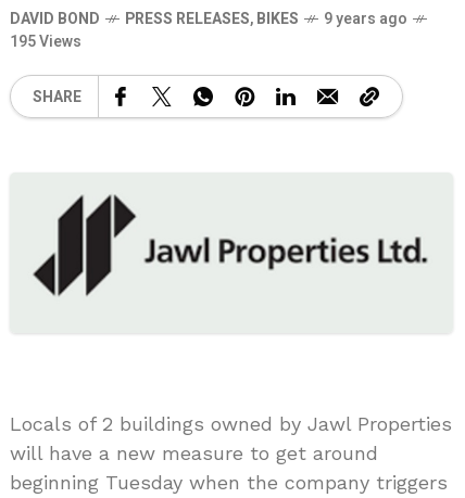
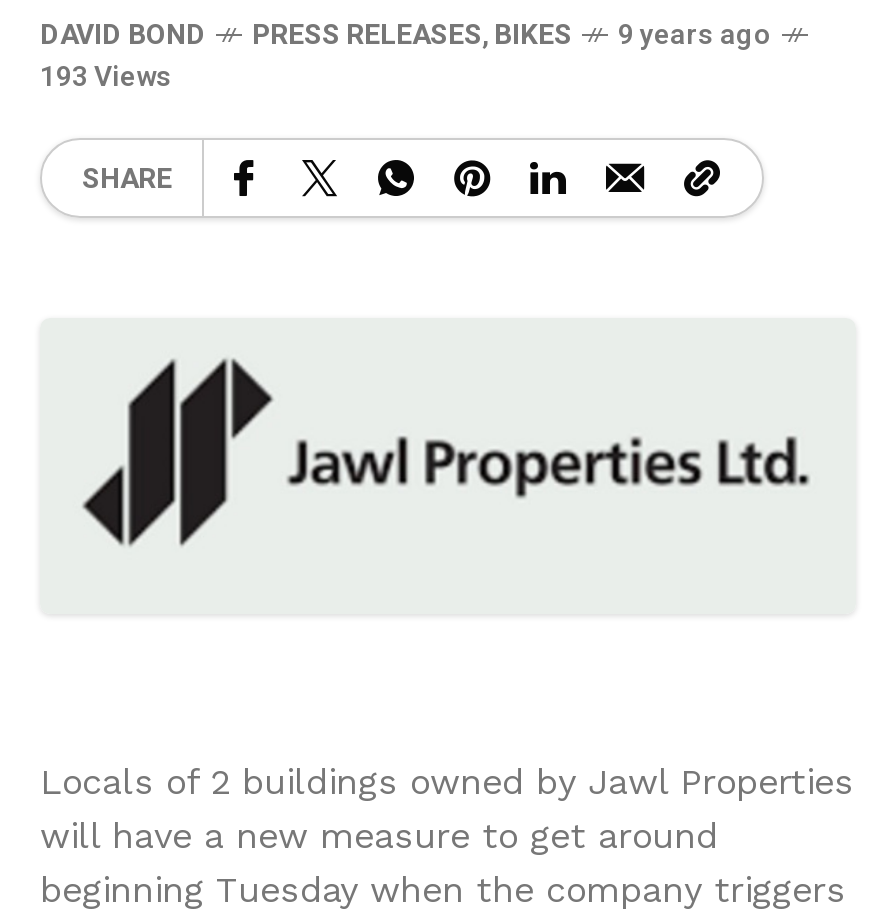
[10,31,81,54] 195 Views -> [40,57,172,99] 193 Views

